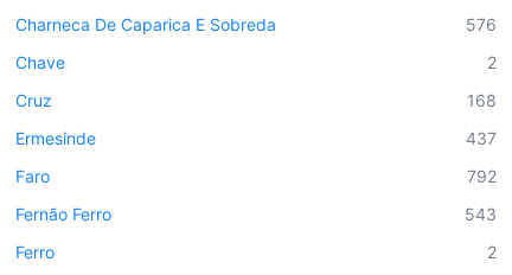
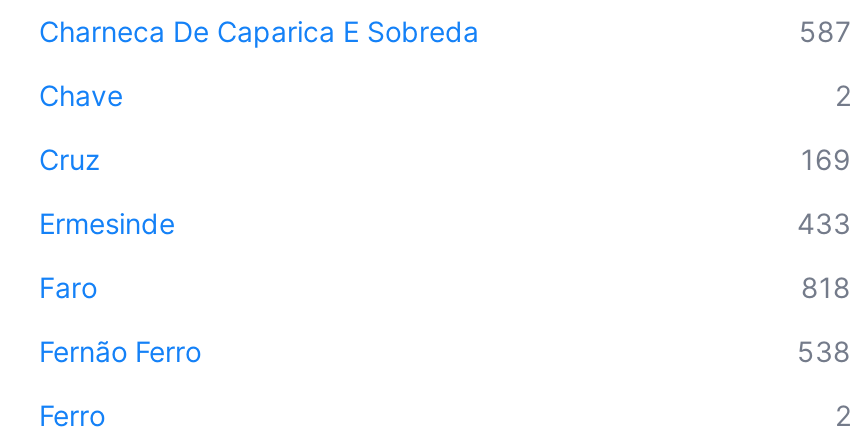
[466,14,497,34] 576 -> [799,13,851,47] 587
[467,90,497,110] 168 -> [801,141,851,175] 169
[466,128,497,148] 437 -> [797,205,851,239] 433
[467,165,497,186] 792 -> [801,269,851,303] 818
[465,203,497,224] 543 -> [797,333,851,367] 538

